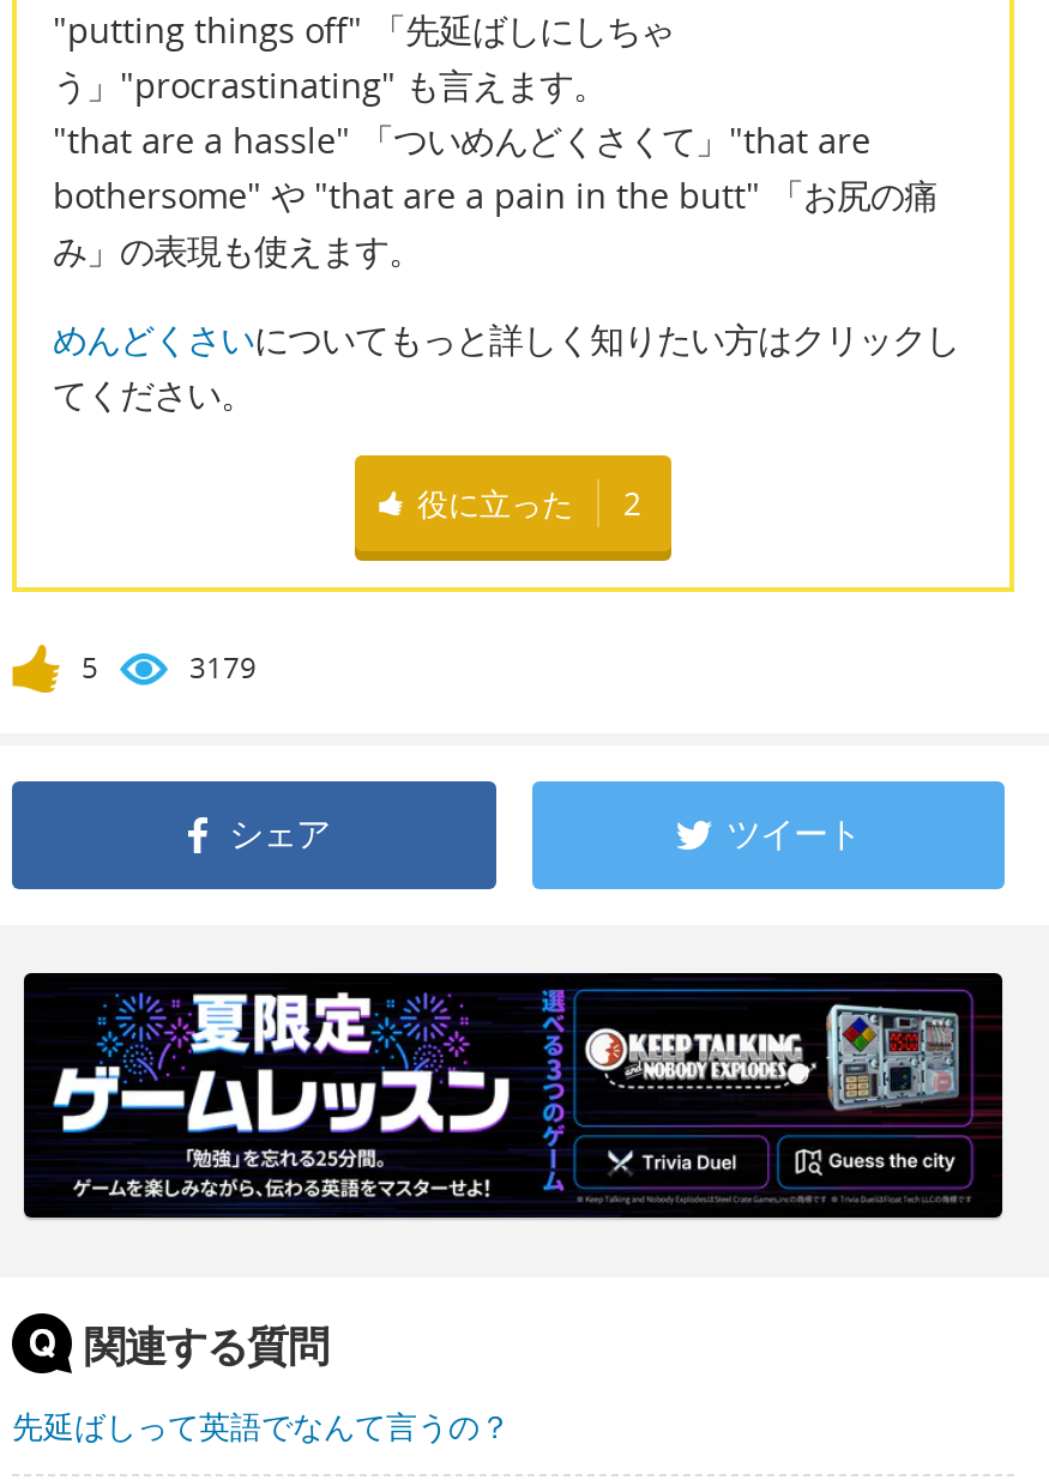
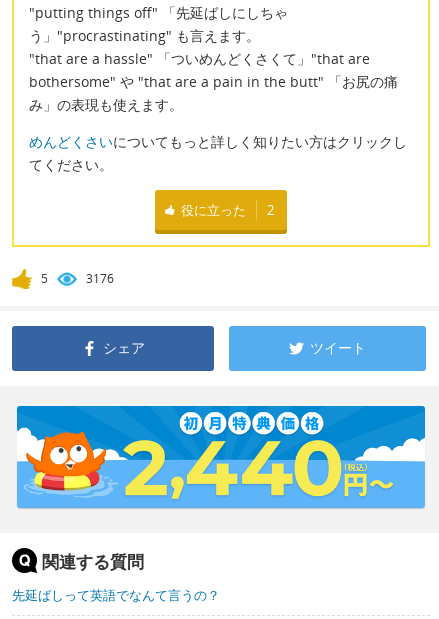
[189,648,257,689] 3179 -> [86,270,114,287] 3176
[22,971,1005,1220] [image] -> [16,405,426,509] [image]

